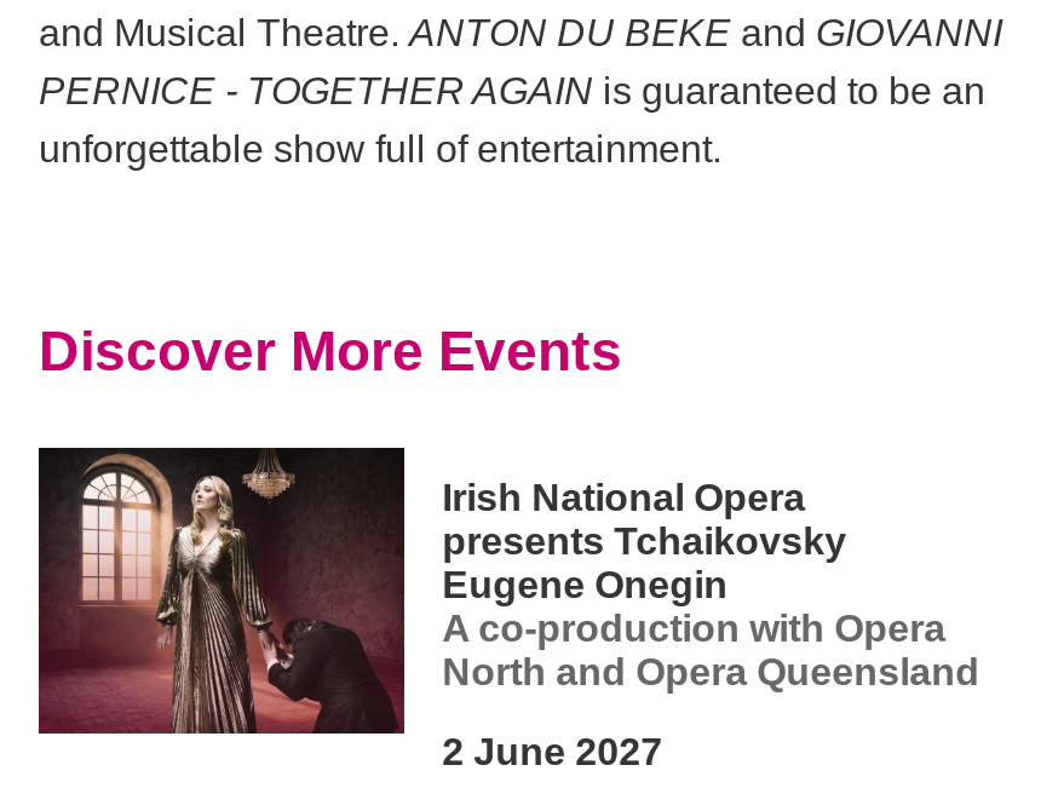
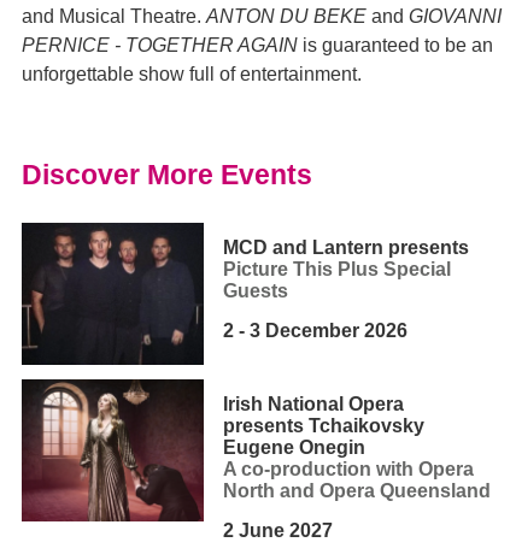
none -> [22,225,469,366] [image] | MCD and Lantern presents | Picture This Plus Special | Guests | 2 - 3 December 2026

